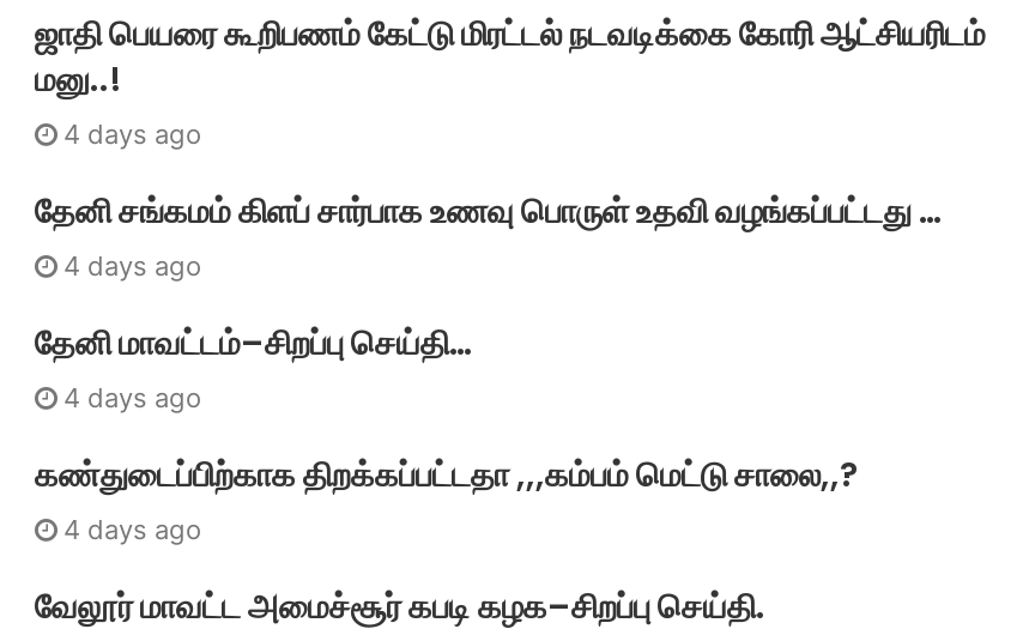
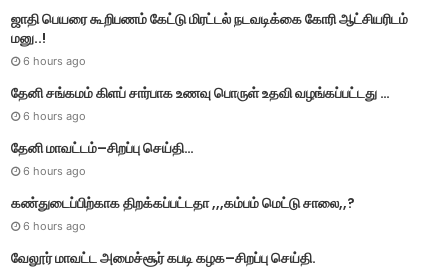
[63,118,202,152] 4 days ago -> [23,54,86,68] 6 hours ago
[63,250,202,283] 4 days ago -> [23,109,86,123] 6 hours ago
[63,382,202,415] 4 days ago -> [23,164,86,178] 6 hours ago
[63,514,202,547] 4 days ago -> [23,219,86,233] 6 hours ago

